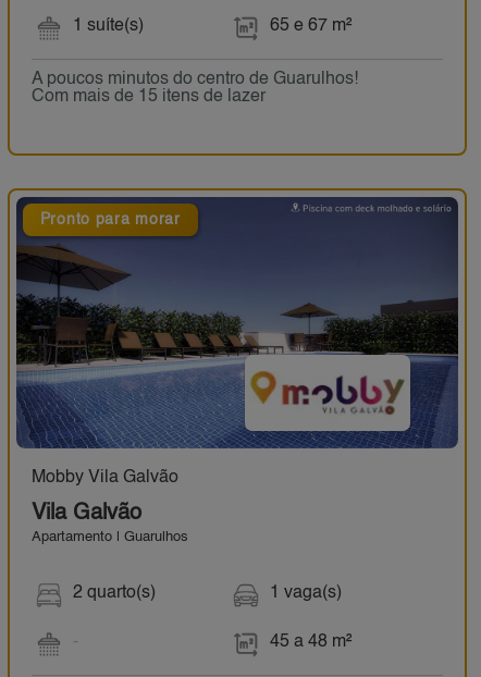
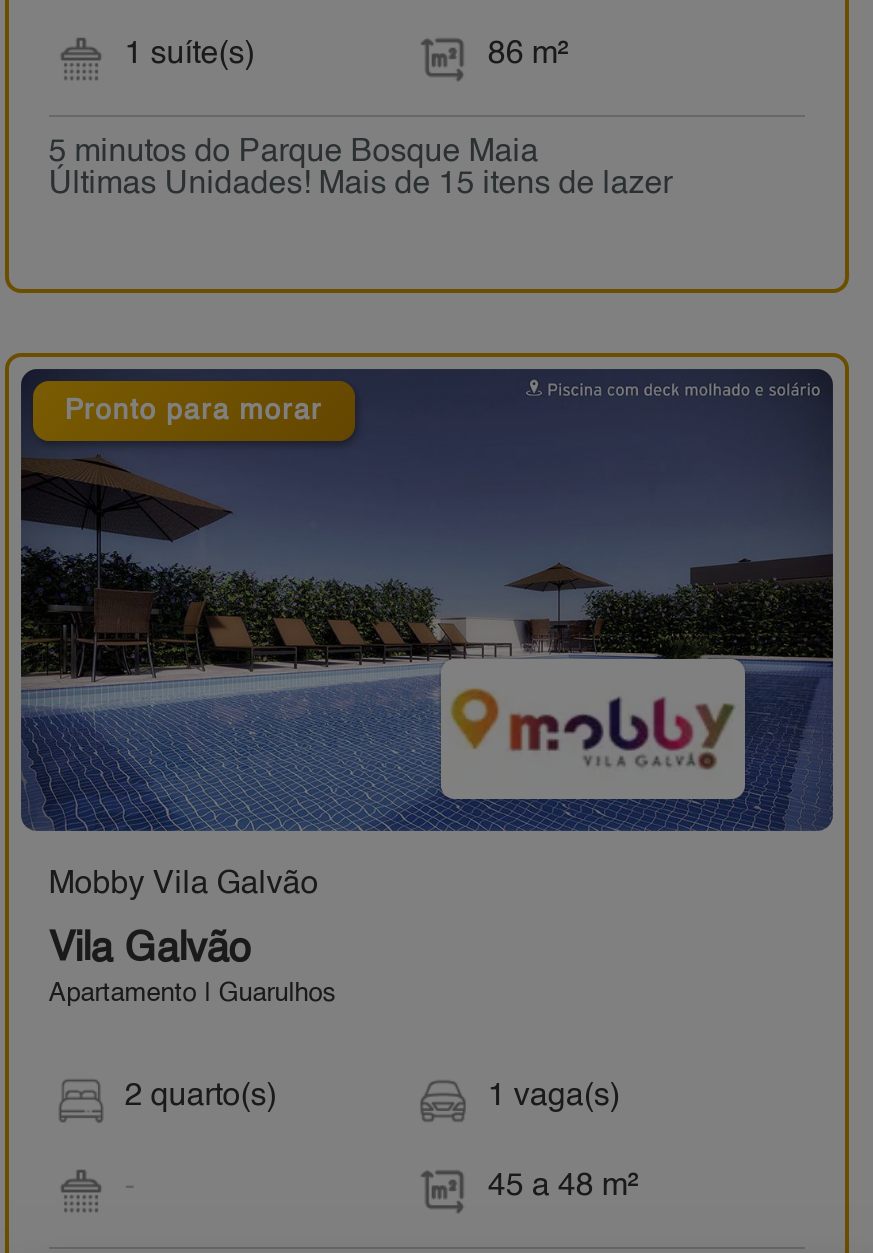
[270,17,352,35] 65 e 67 m² -> [488,39,568,71] 86 m²
[31,71,358,106] A poucos minutos do centro de Guarulhos! | Com mais de 15 itens de lazer -> [48,137,672,201] 5 minutos do Parque Bosque Maia | Últimas Unidades! Mais de 15 itens de lazer

